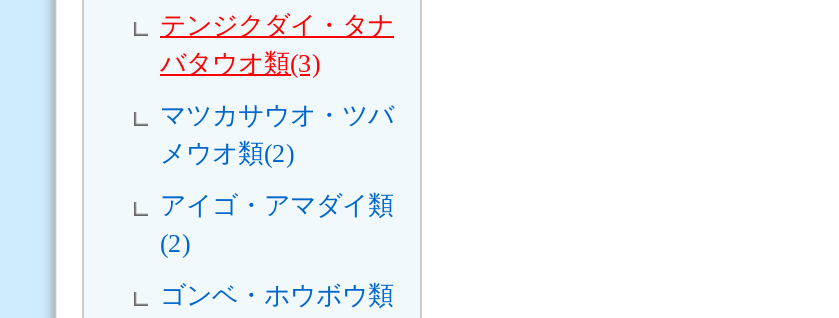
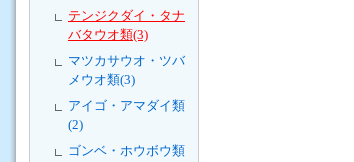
[160,140,294,168] メウオ類(2) -> [68,73,135,87] メウオ類(3)

